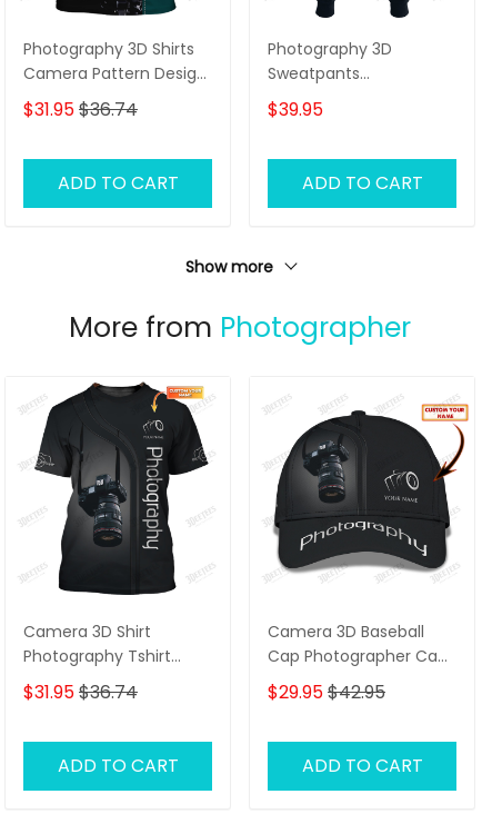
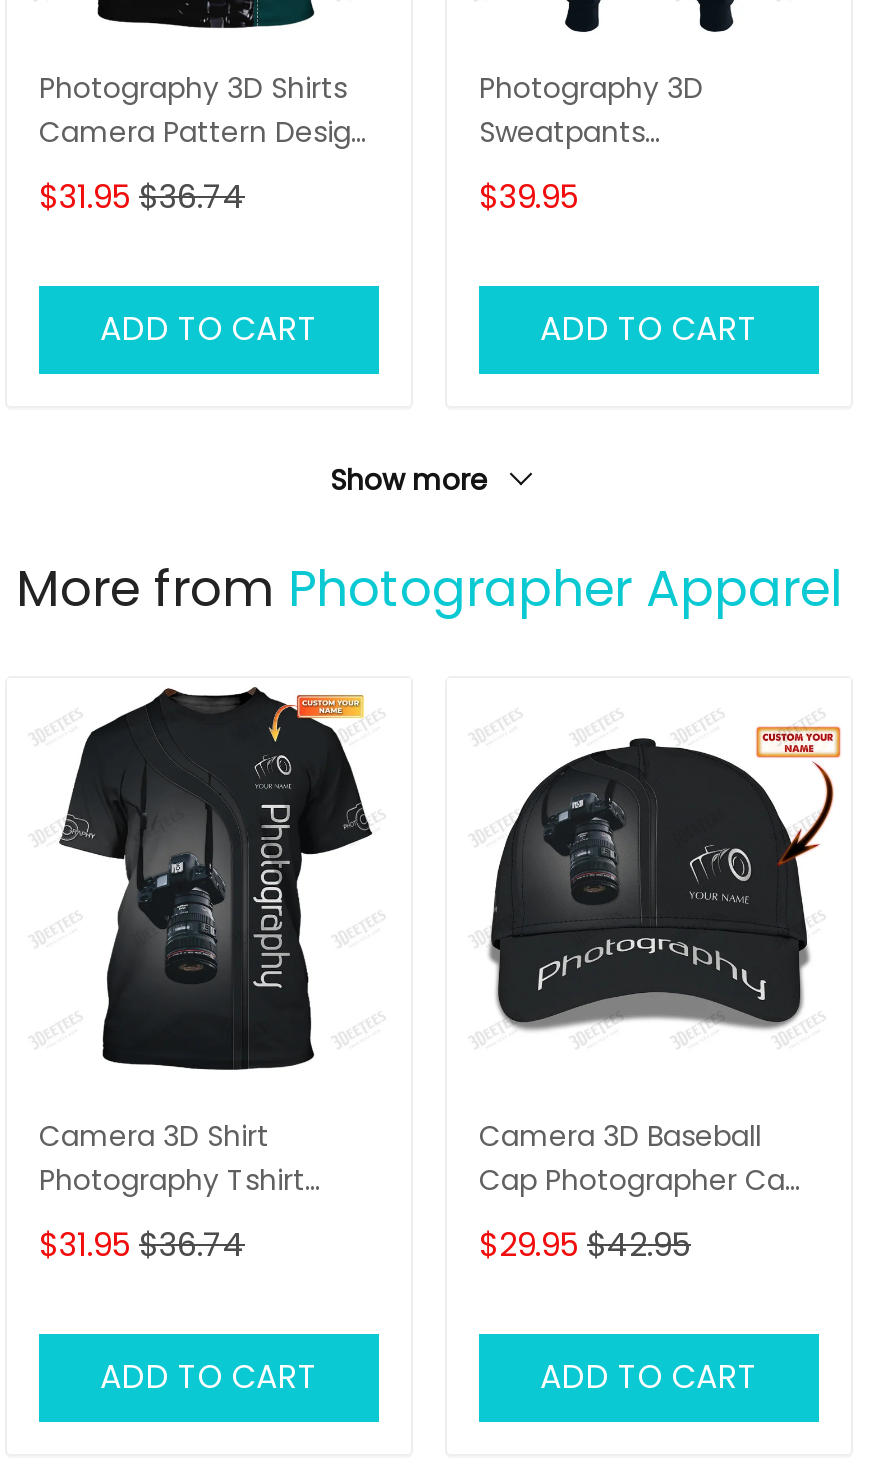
[69,308,411,347] More from Photographer -> [16,554,842,624] More from Photographer Apparel

